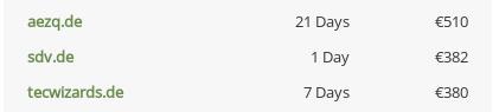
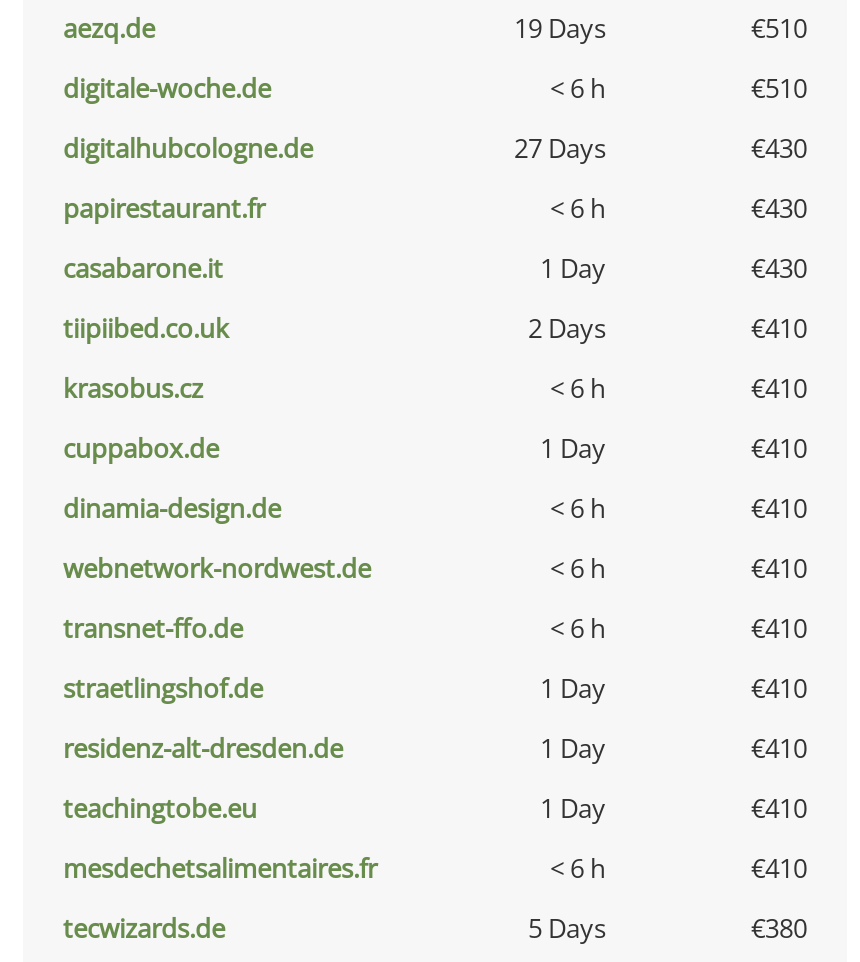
[295,11,349,32] 21 Days -> [514,10,606,46] 19 Days
[27,46,73,67] sdv.de -> [63,70,807,286] digitale-woche.de | < 6 h | €510 | digitalhubcologne.de | 27 Days | €430 | papirestaurant.fr | < 6 h | €430 | casabarone.it
[435,46,468,67] €382 -> [63,250,807,886] €430 | tiipiibed.co.uk | 2 Days | €410 | krasobus.cz | < 6 h | €410 | cuppabox.de | 1 Day | €410 | dinamia-design.de | < 6 h | €410 | webnetwork-nordwest.de | < 6 h | €410 | transnet-ffo.de | < 6 h | €410 | straetlingshof.de | 1 Day | €410 | residenz-alt-dresden.de | 1 Day | €410 | teachingtobe.eu | 1 Day | €410 | mesdechetsalimentaires.fr | < 6 h | €410
[303,81,349,103] 7 Days -> [528,910,606,946] 5 Days

